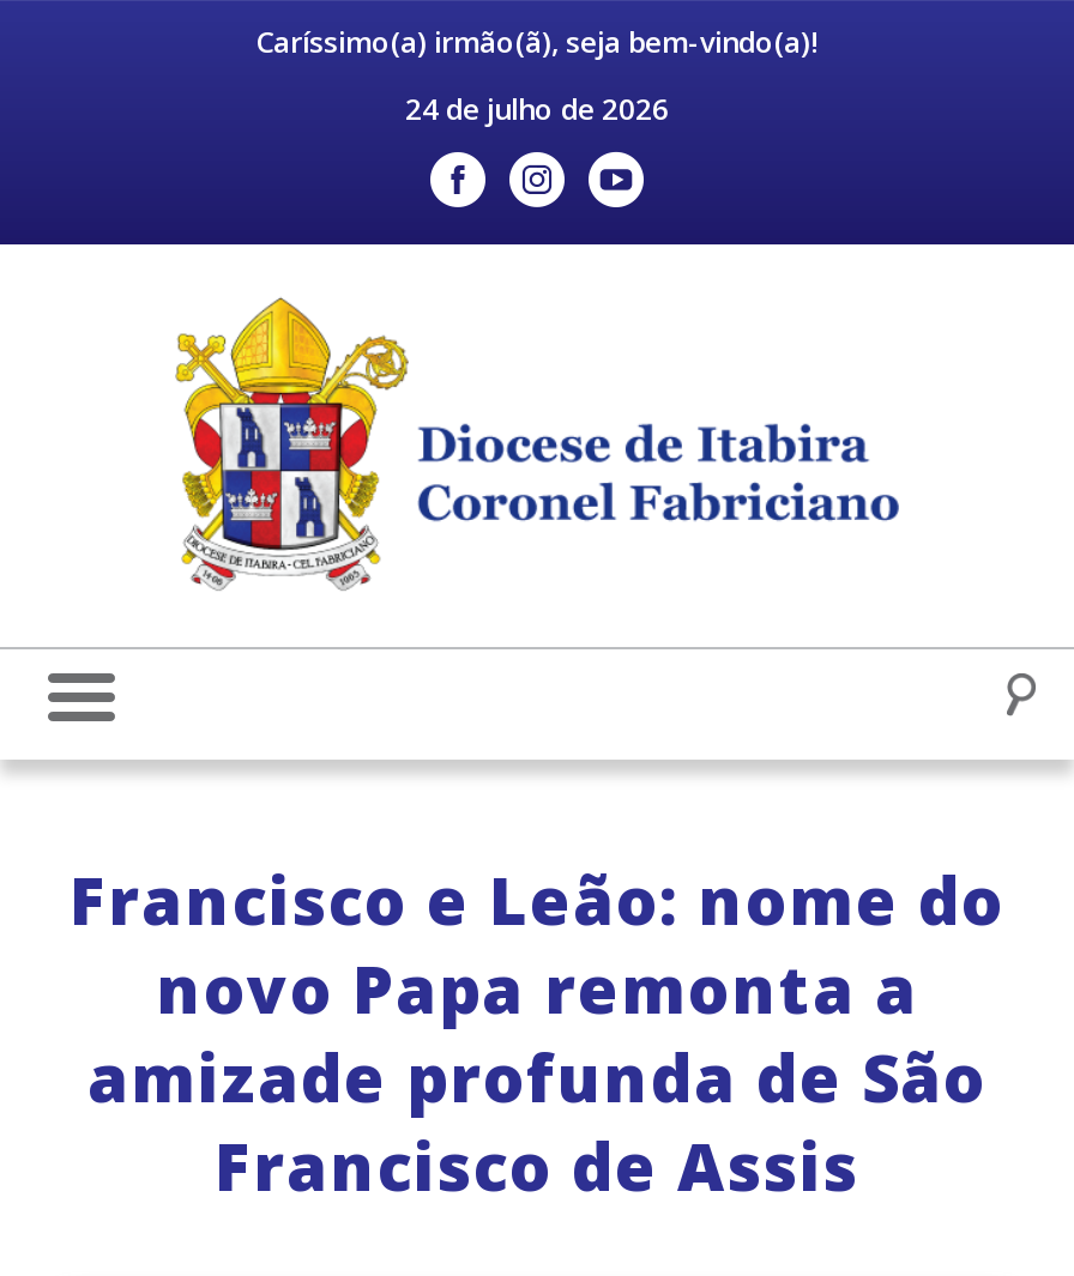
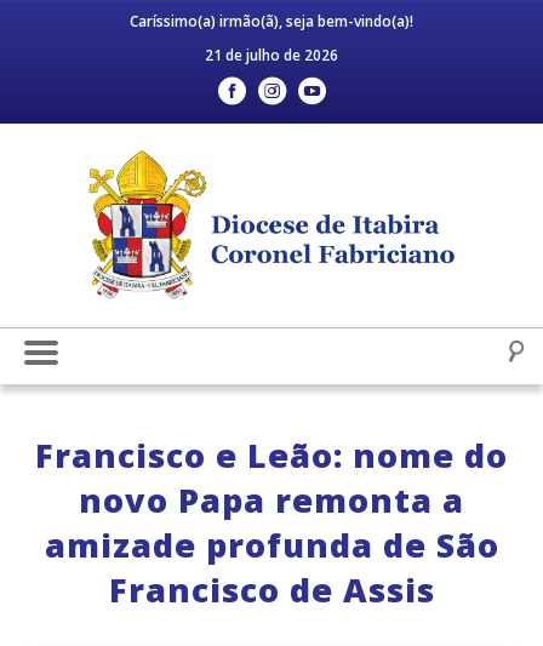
[405,89,669,129] 24 de julho de 2026 -> [205,45,338,65] 21 de julho de 2026

